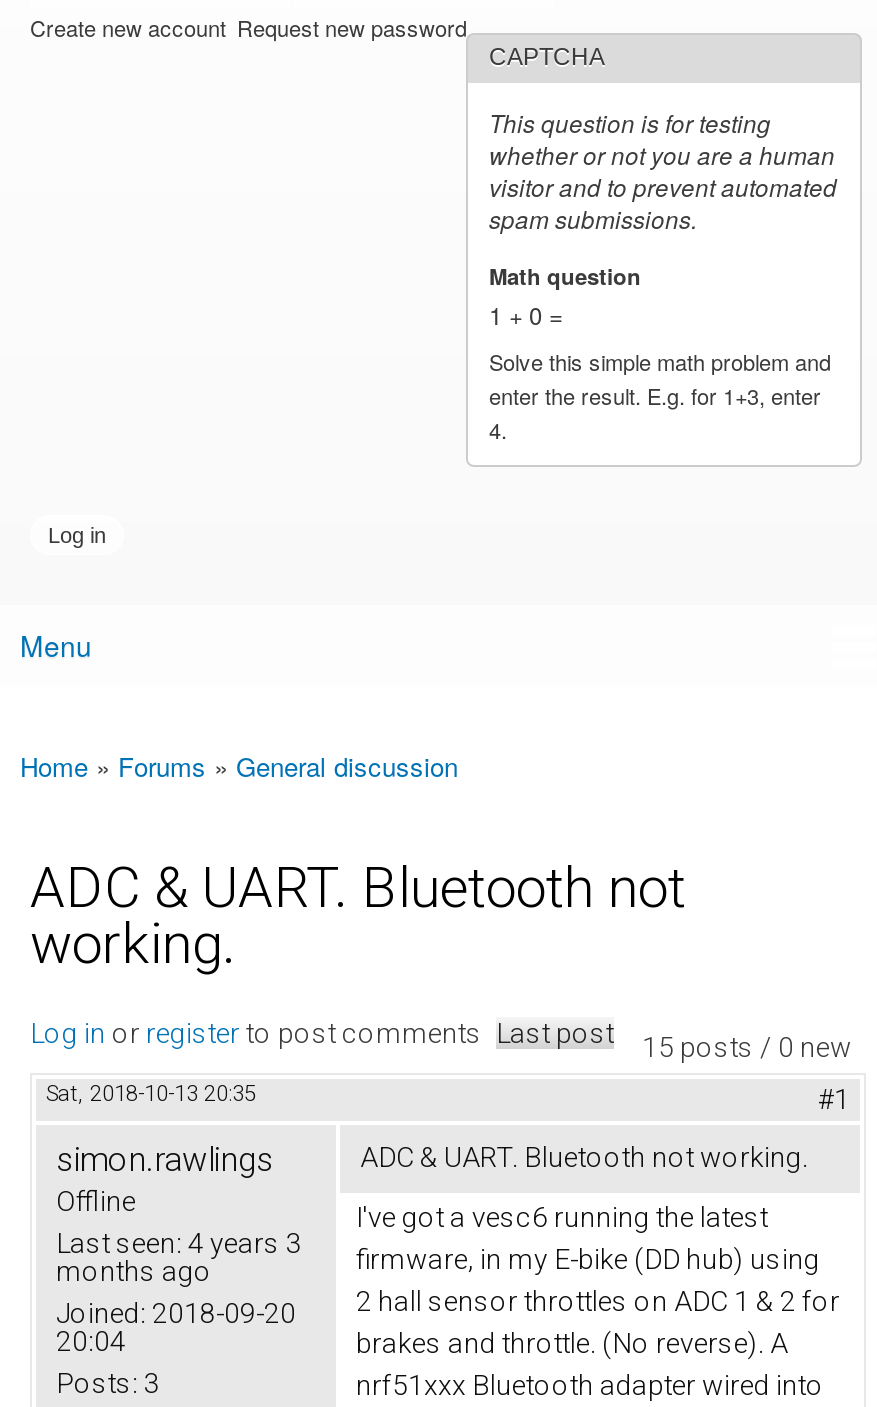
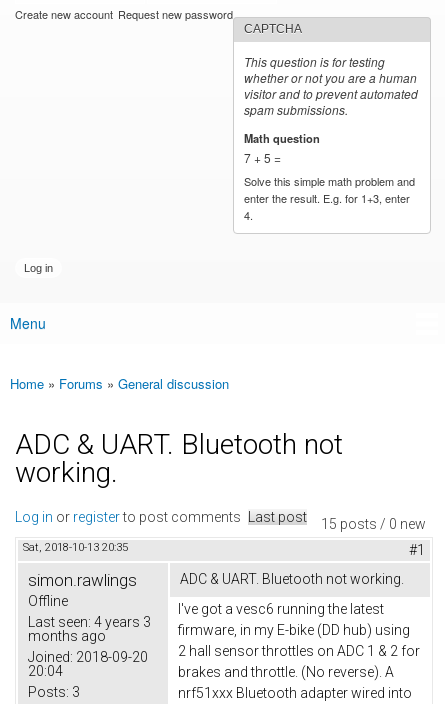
[489,297,569,331] 1 + 0 = -> [244,149,284,166] 7 + 5 =

